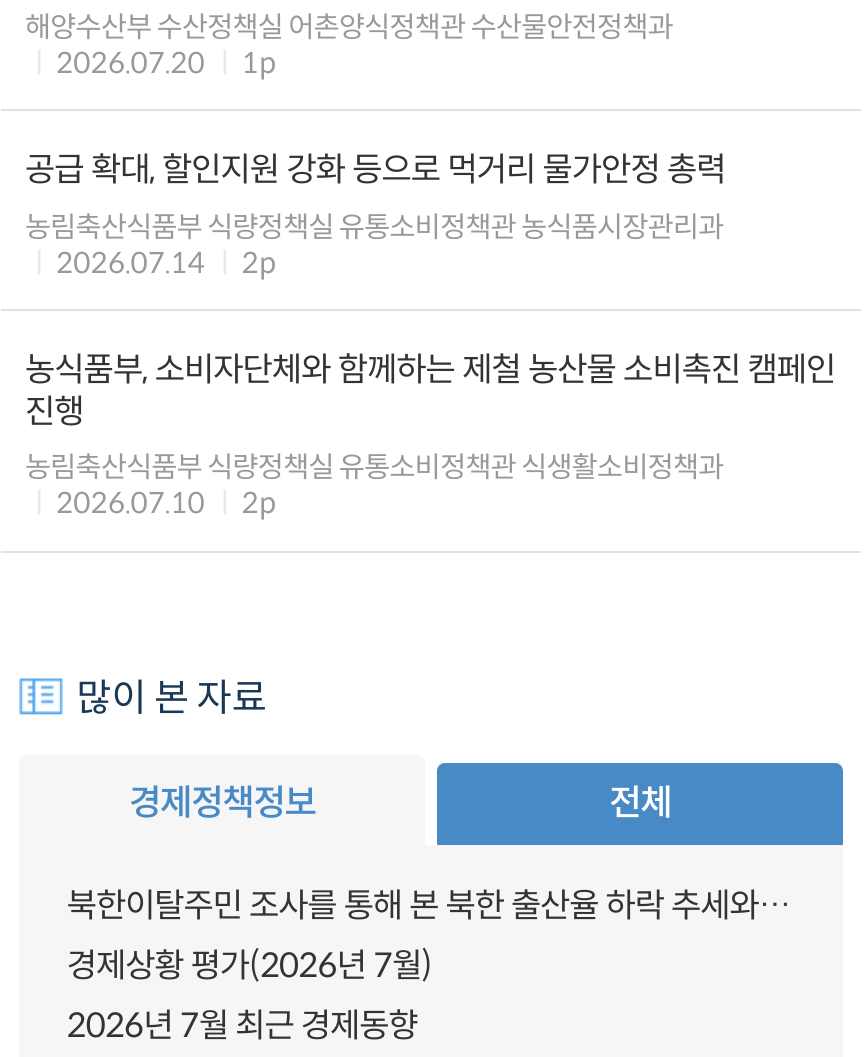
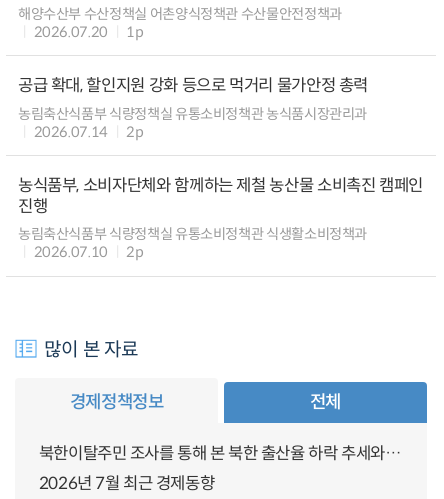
[67,945,432,987] 경제상황 평가(2026년 7월) -> none

